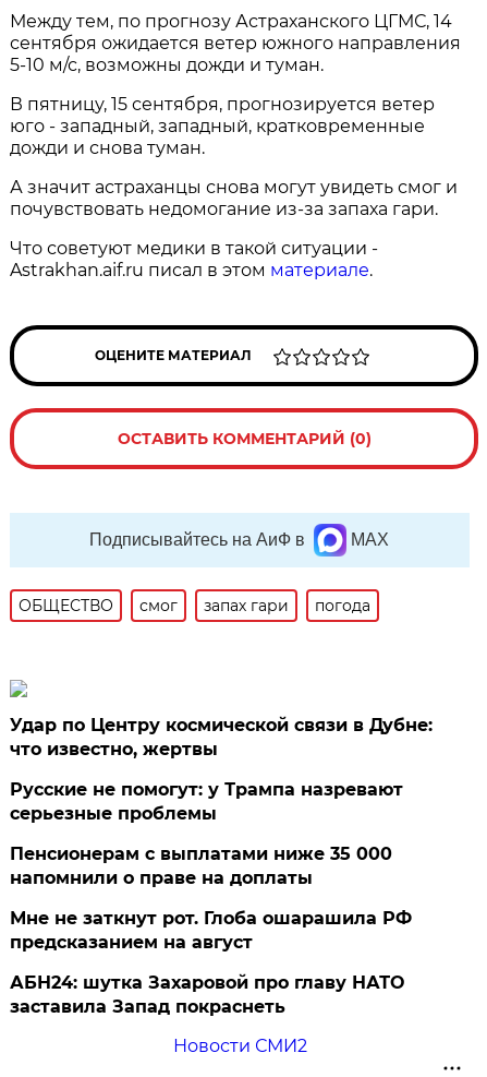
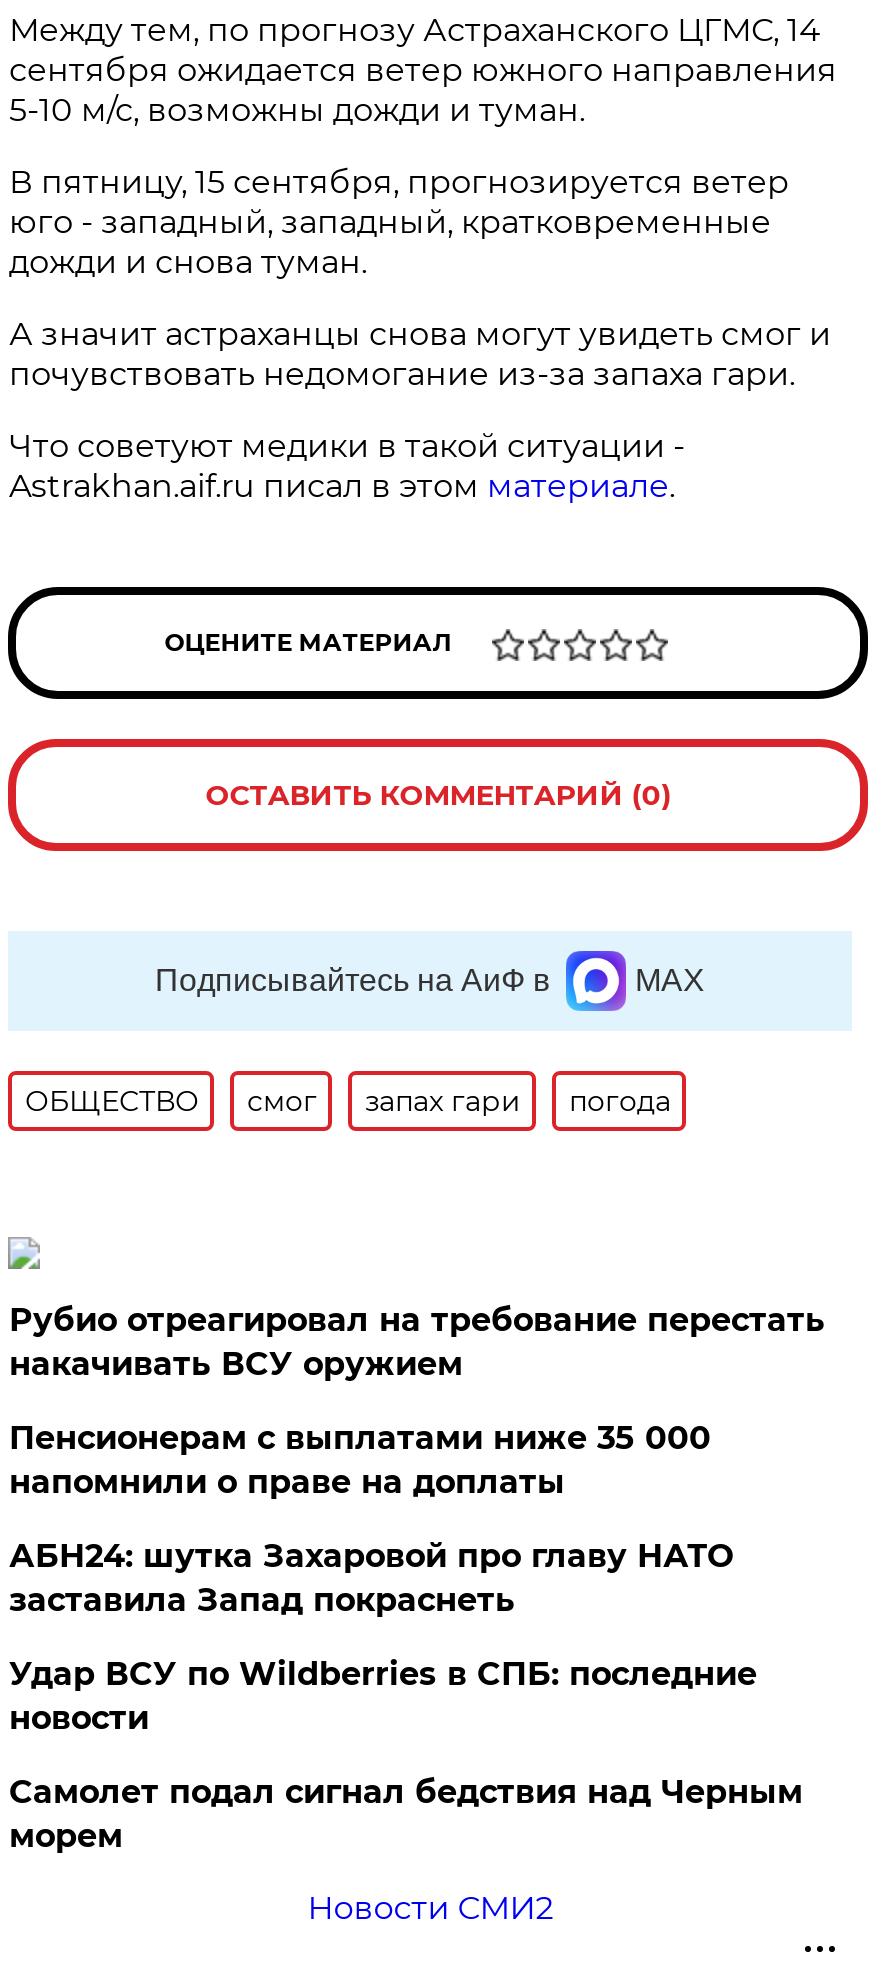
[10,715,433,824] Удар по Центру космической связи в Дубне: | что известно, жертвы | Русские не помогут: у Трампа назревают | серьезные проблемы -> [9,1301,825,1383] Рубио отреагировал на требование перестать | накачивать ВСУ оружием
moved [10,843,393,888] -> [9,1419,711,1501]: Пенсионерам с выплатами ниже 35 000 | напомнили о праве на доплаты
[10,908,412,953] Мне не заткнут рот. Глоба ошарашила РФ | предсказанием на август -> none
moved [10,972,405,1017] -> [9,1537,733,1619]: АБН24: шутка Захаровой про главу НАТО | заставила Запад покраснеть
none -> [9,1655,803,1855] Удар ВСУ по Wildberries в СПБ: последние | новости | Самолет подал сигнал бедствия над Черным | морем

